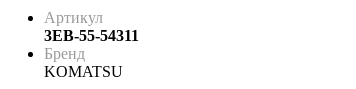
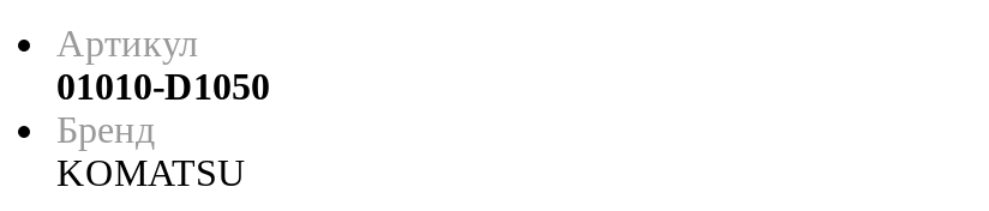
[44,27,139,44] 3EB-55-54311 -> [56,66,270,107] 01010-D1050

